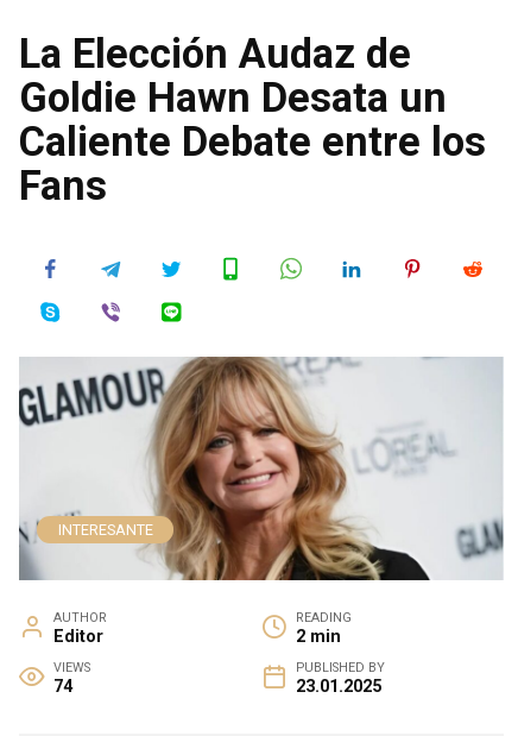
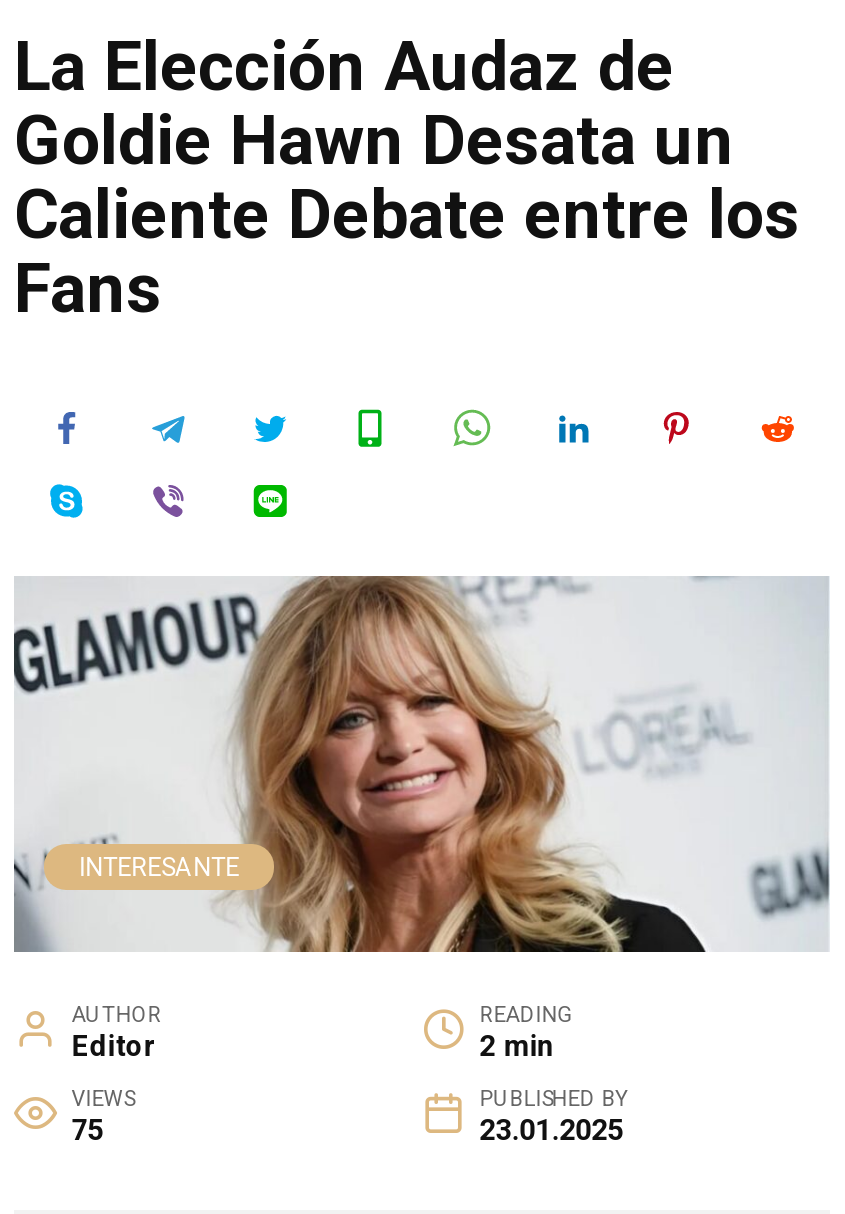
[53,676,72,696] 74 -> [72,1113,104,1147] 75

